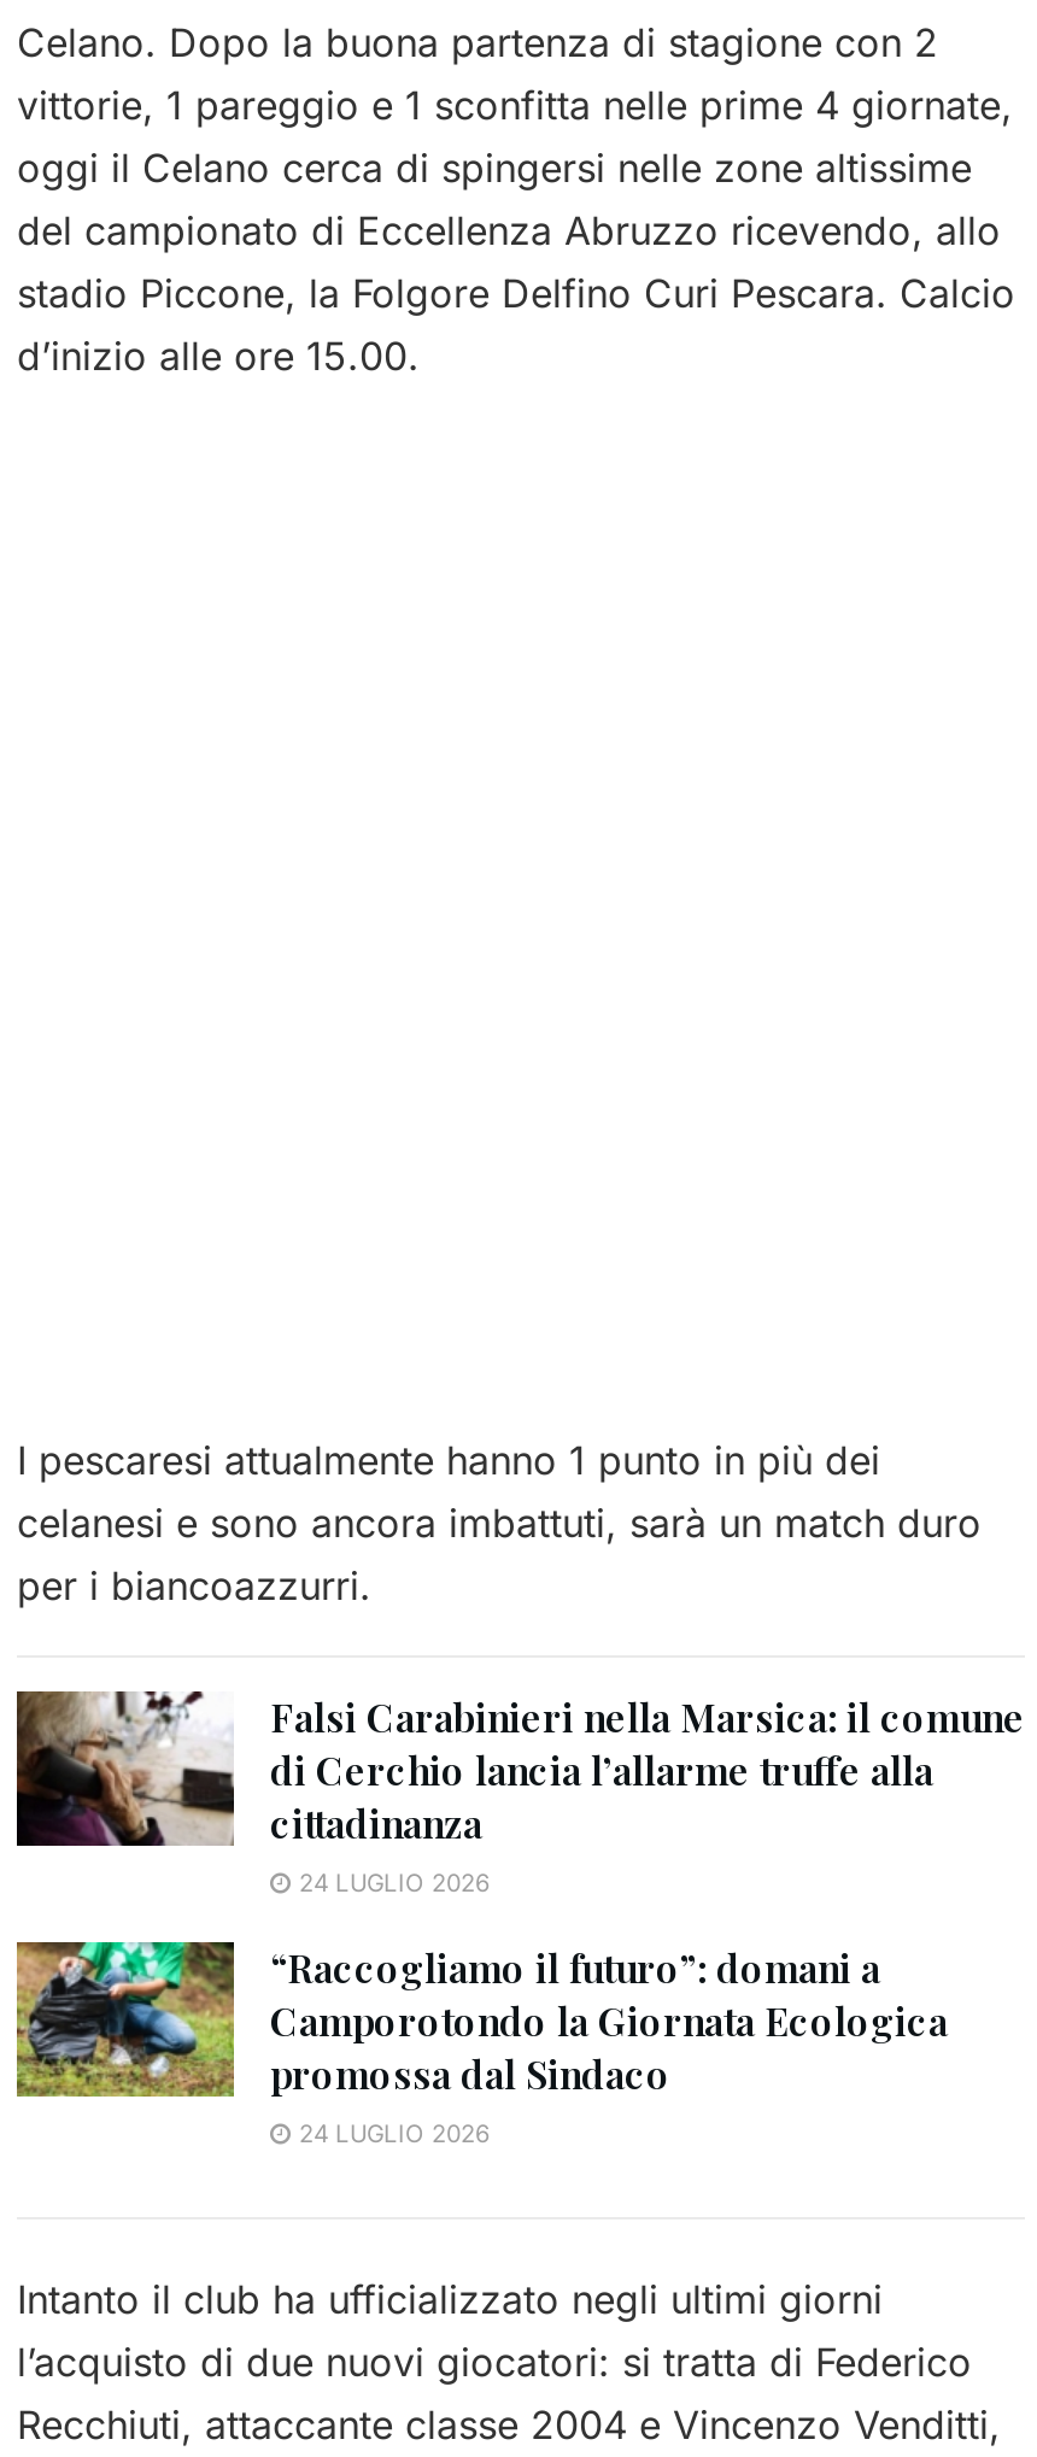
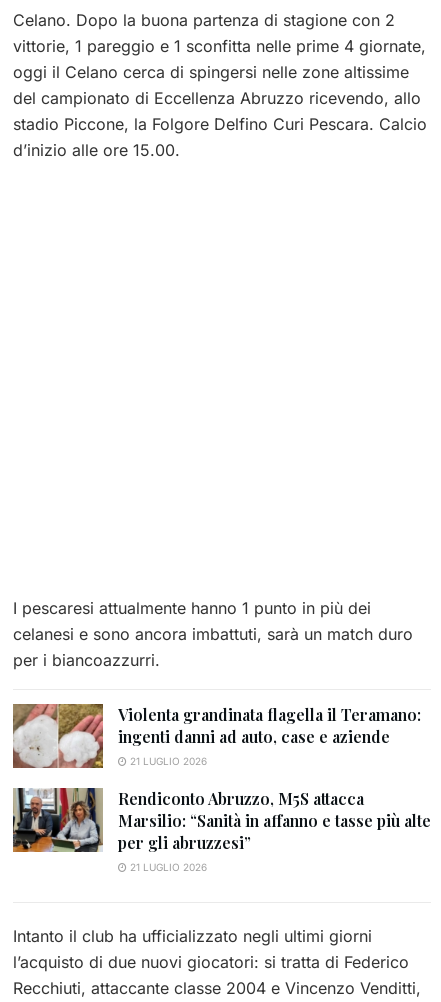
[14,1689,1025,1895] [image] | Falsi Carabinieri nella Marsica: il comune | di Cerchio lancia l’allarme truffe alla | cittadinanza | 24 LUGLIO 2026 -> [12,703,421,769] [image] | Violenta grandinata flagella il Teramano: | ingenti danni ad auto, case e aziende | 21 LUGLIO 2026
[14,1937,948,2146] [image] | “Raccogliamo il futuro”: domani a | Camporotondo la Giornata Ecologica | promossa dal Sindaco | 24 LUGLIO 2026 -> [12,787,431,873] [image] | Rendiconto Abruzzo, M5S attacca | Marsilio: “Sanità in affanno e tasse più alte | per gli abruzzesi” | 21 LUGLIO 2026

